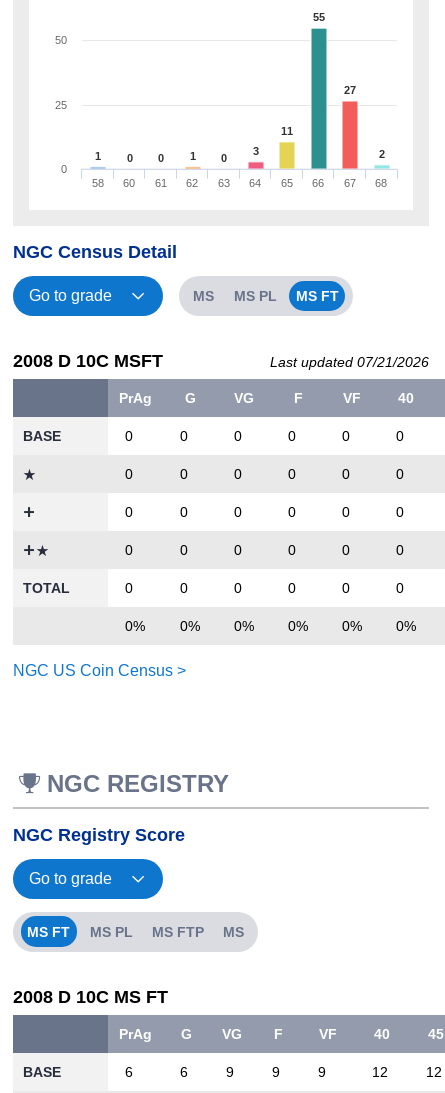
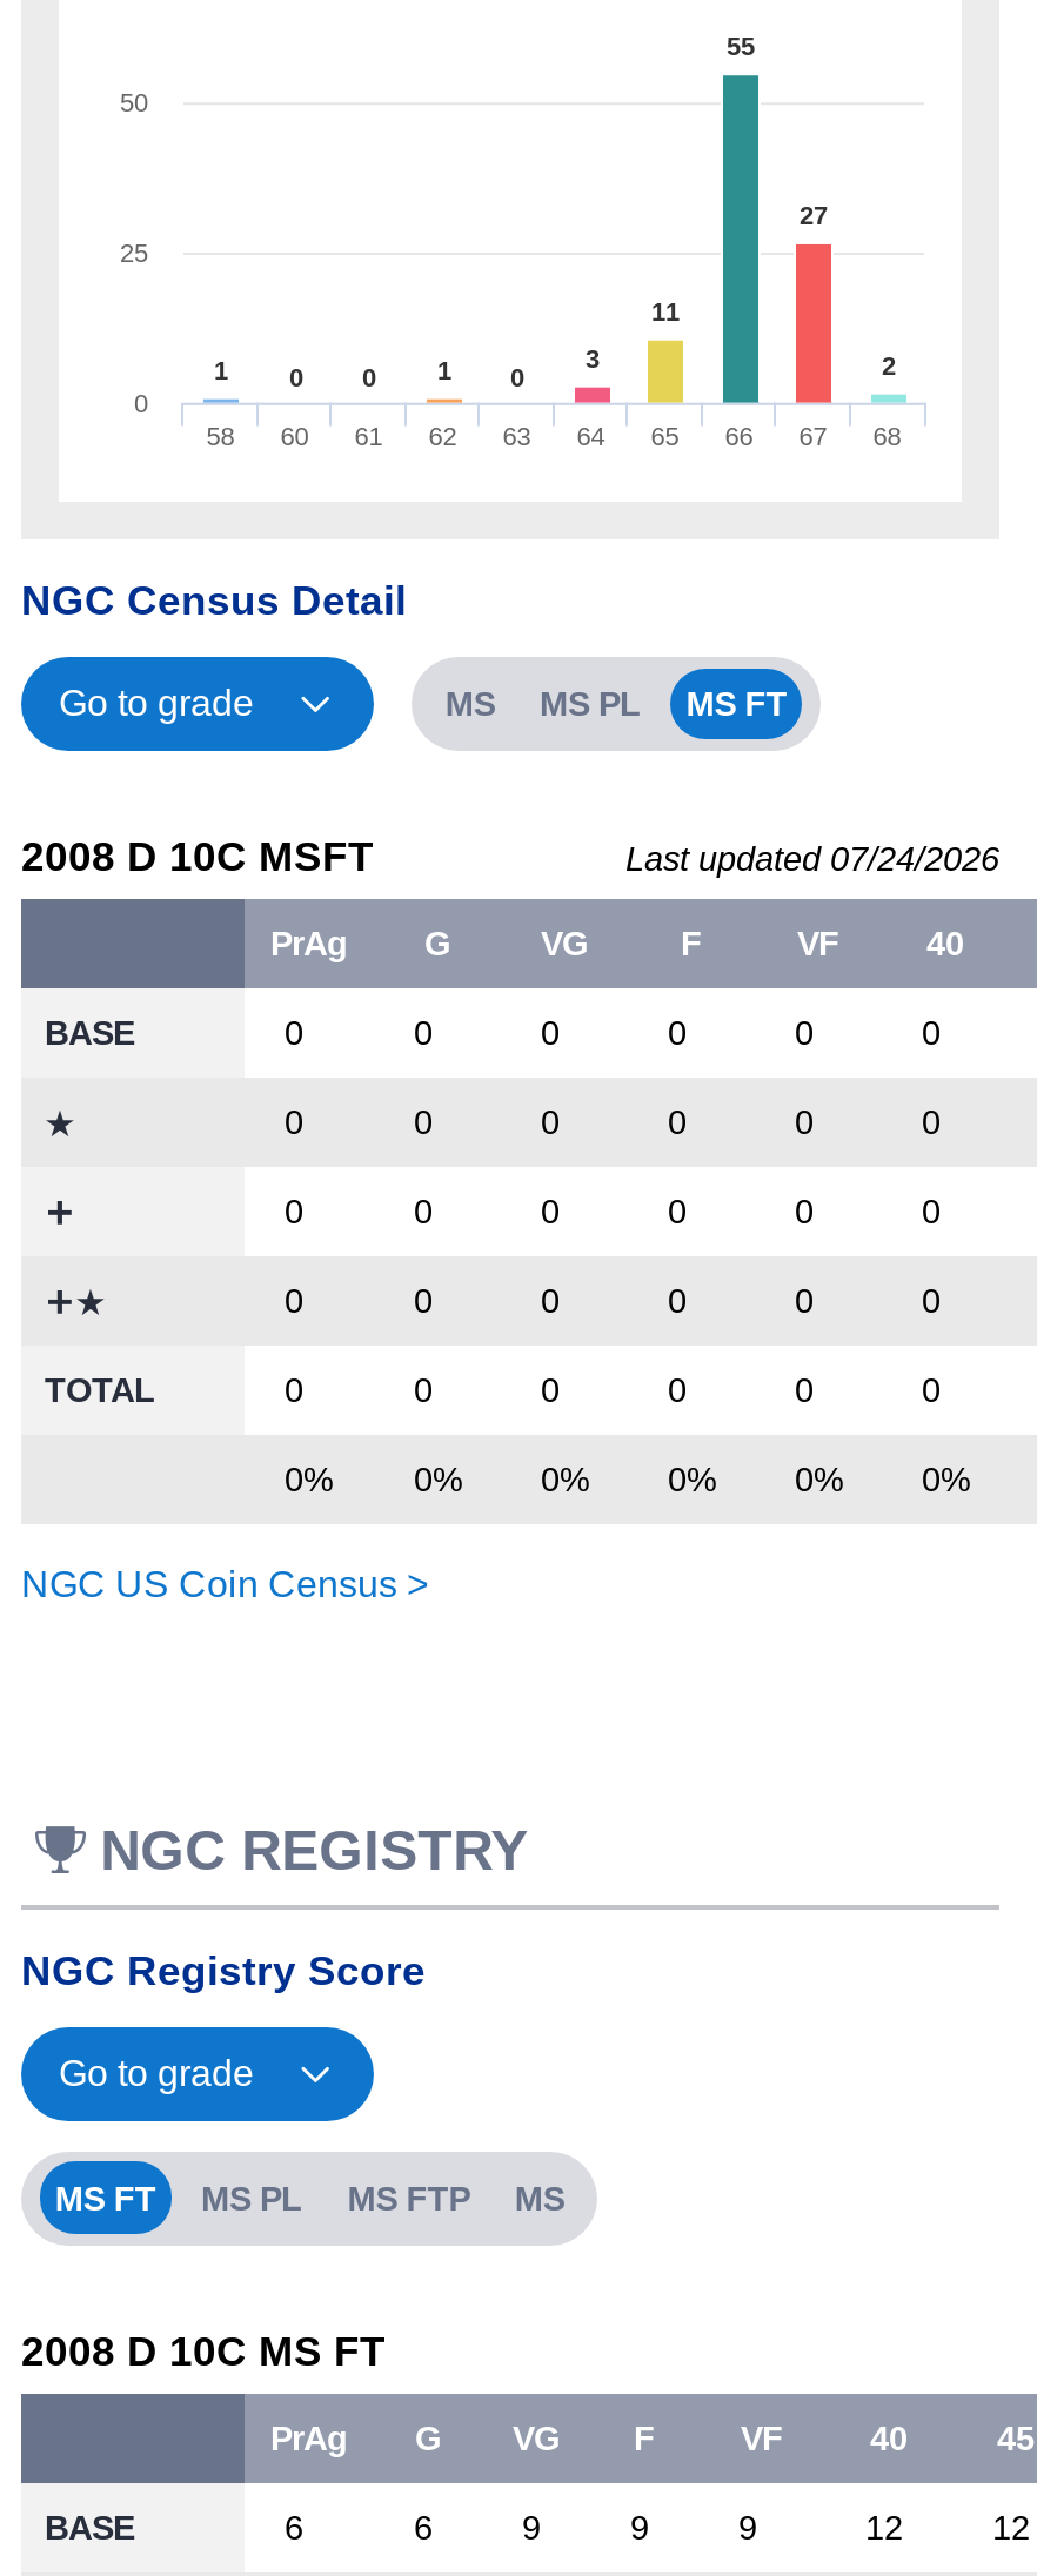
[270,354,429,370] Last updated 07/21/2026 -> [625,841,999,879] Last updated 07/24/2026

